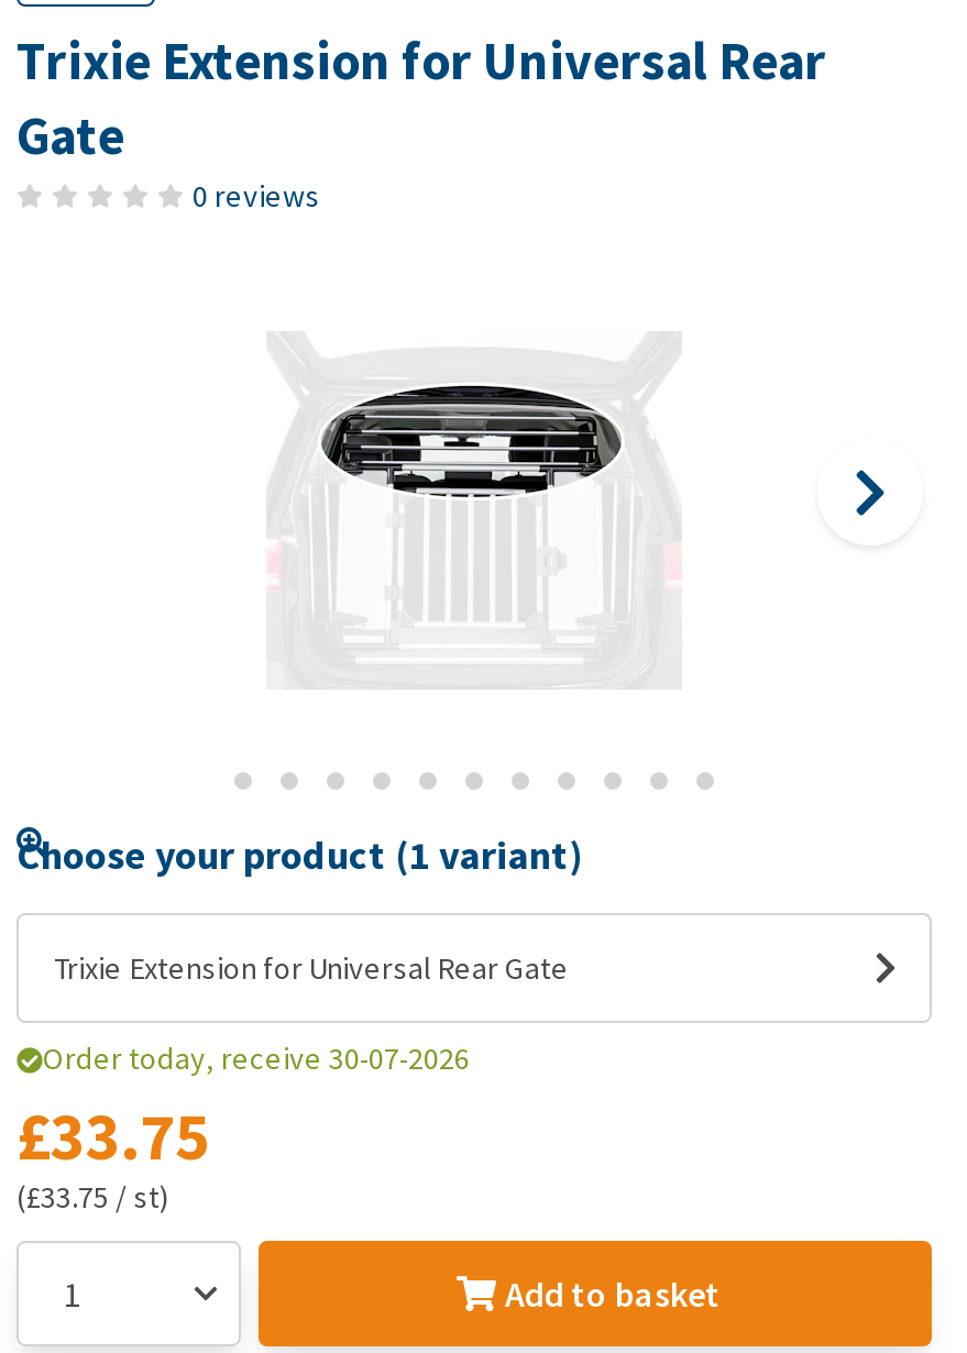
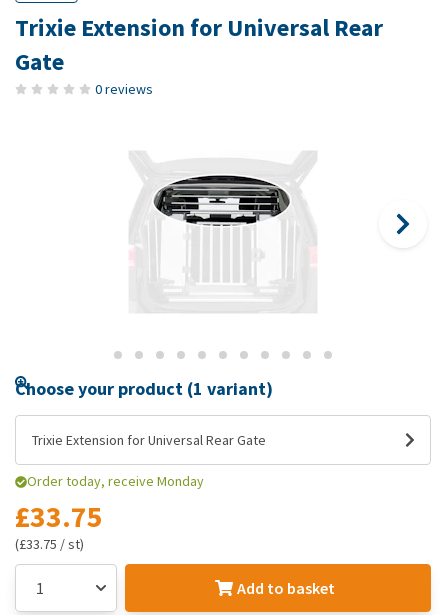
[43,1038,470,1078] Order today, receive 30-07-2026 -> [27,472,204,490] Order today, receive Monday

